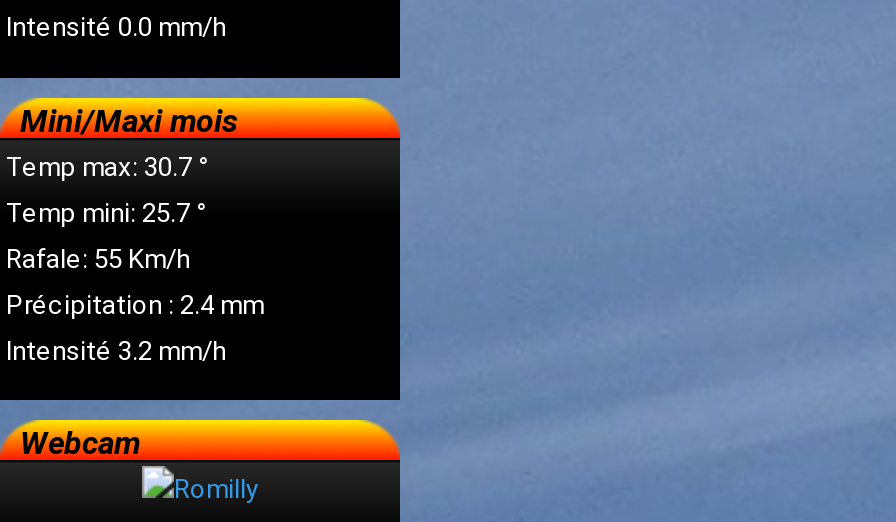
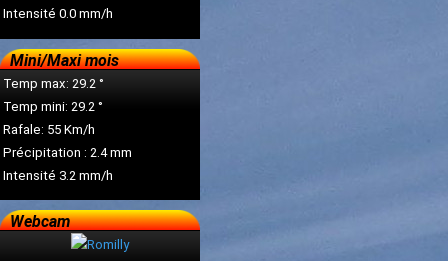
[6,151,208,181] Temp max: 30.7 ° -> [3,76,104,91] Temp max: 29.2 °
[6,197,206,227] Temp mini: 25.7 ° -> [3,99,103,114] Temp mini: 29.2 °

